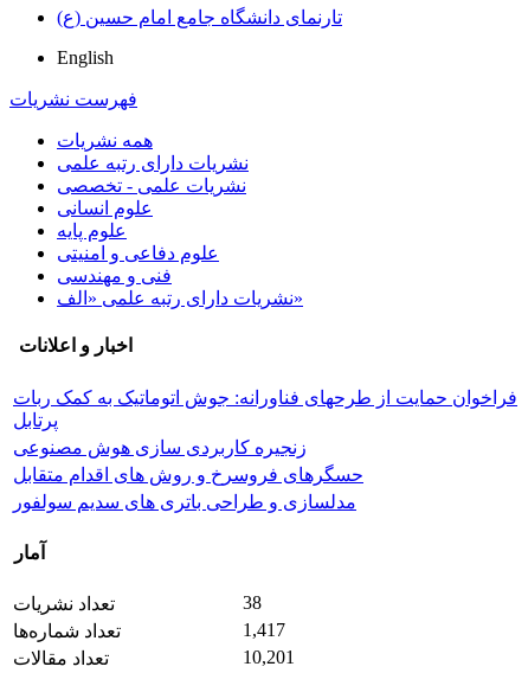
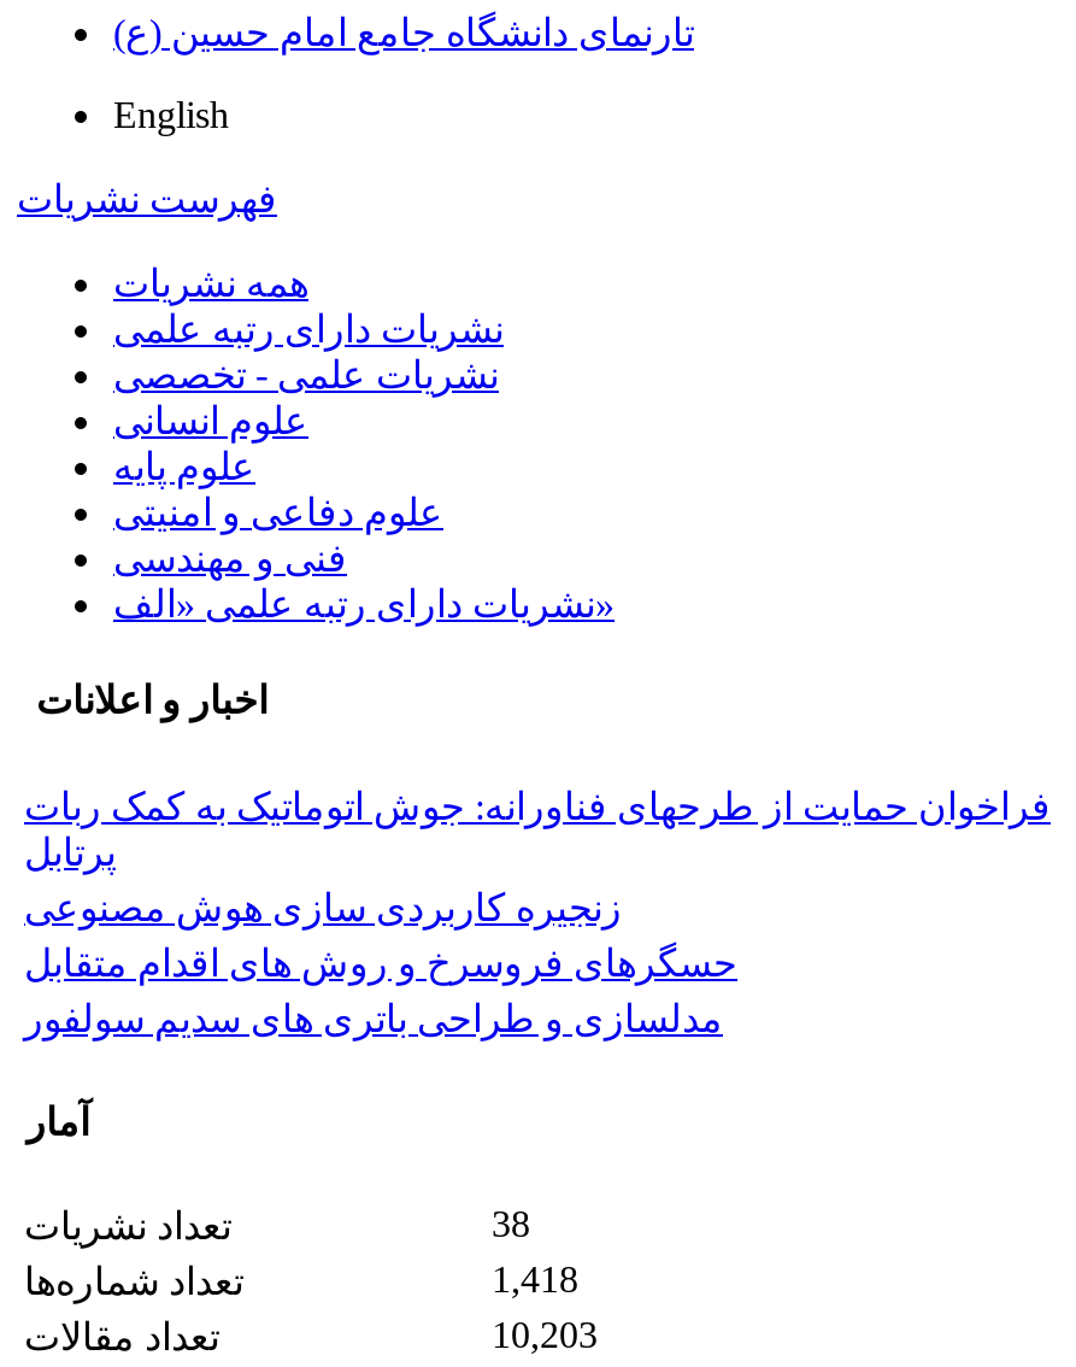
[243,620,285,640] 1,417 -> [492,1259,578,1300] 1,418
[243,647,295,667] 10,201 -> [492,1314,598,1355] 10,203

